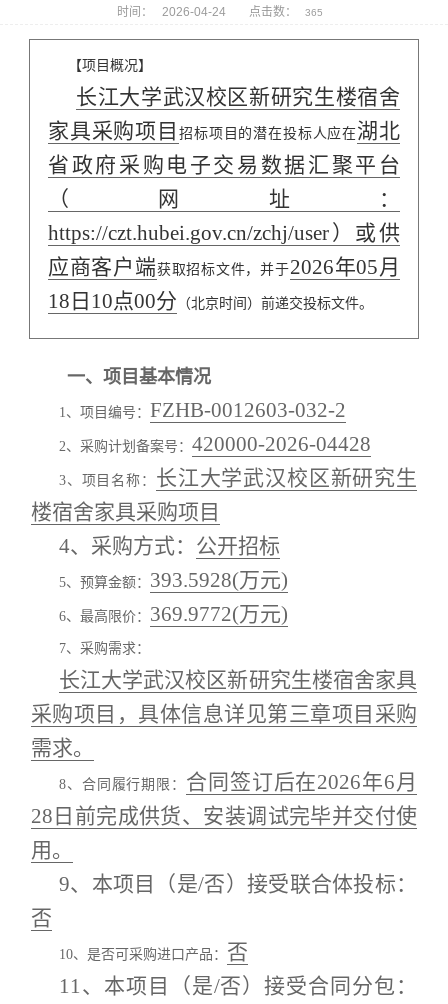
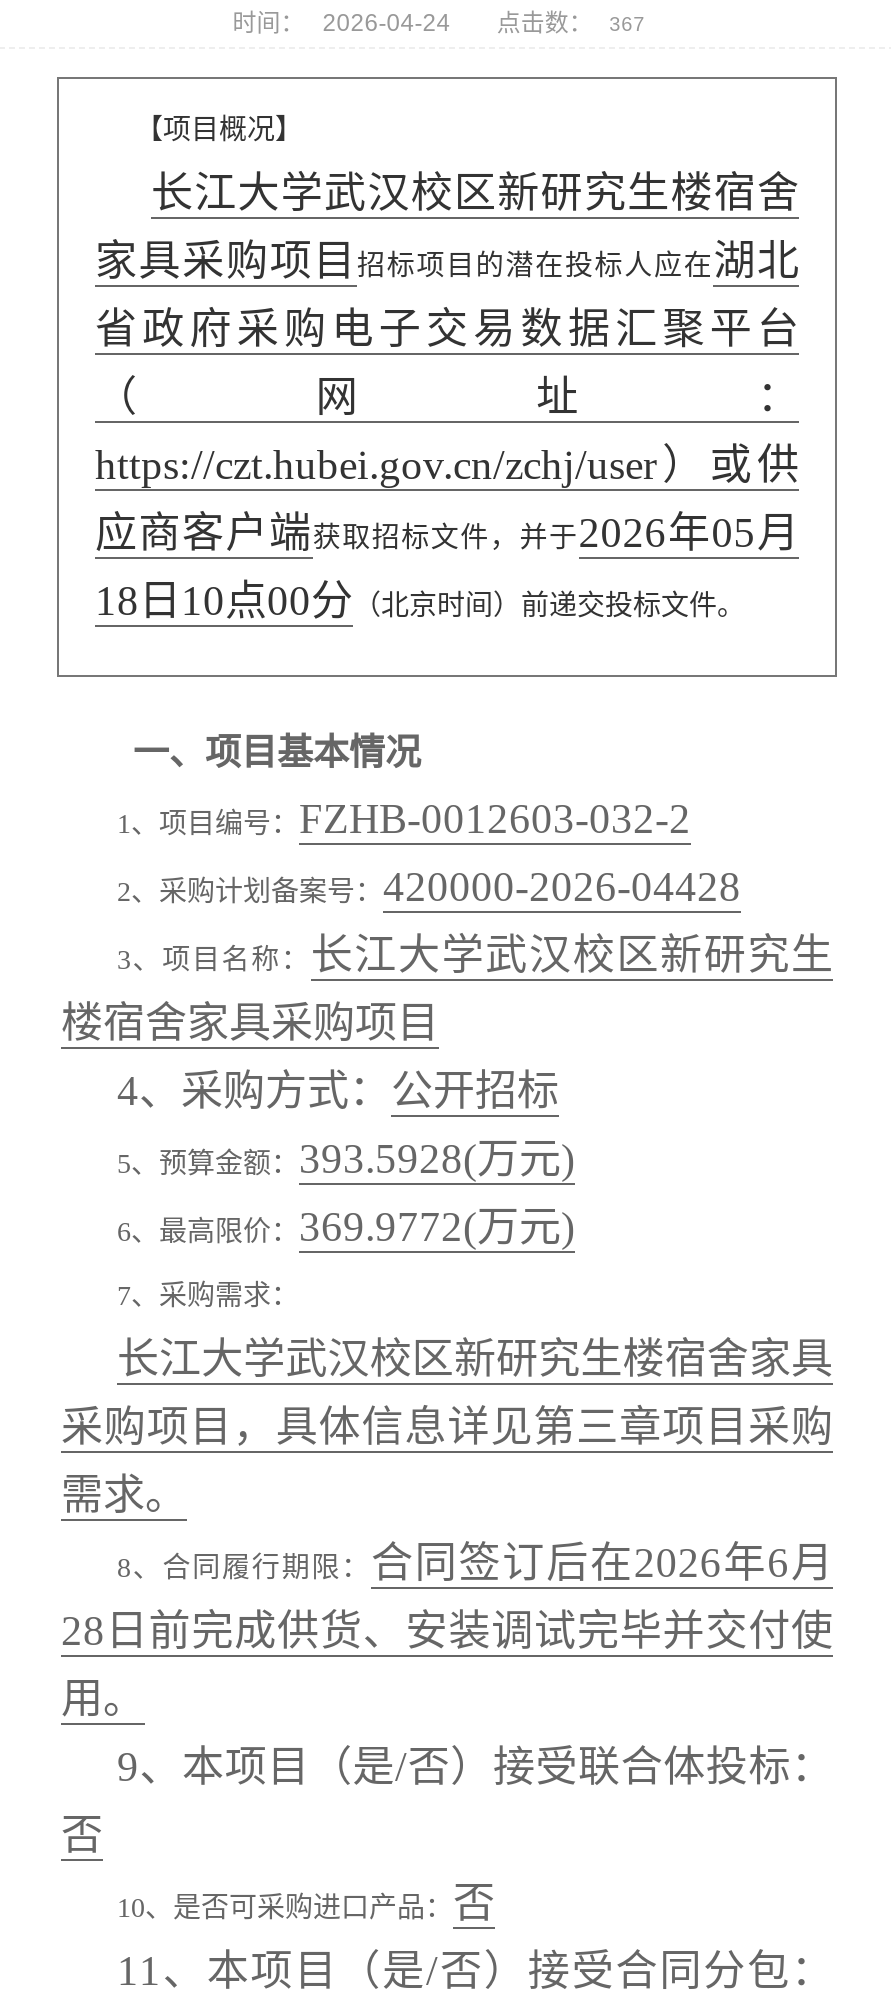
[117,5,323,19] 时间： 2026-04-24 点击数： 365 -> [233,9,645,37] 时间： 2026-04-24 点击数： 367

